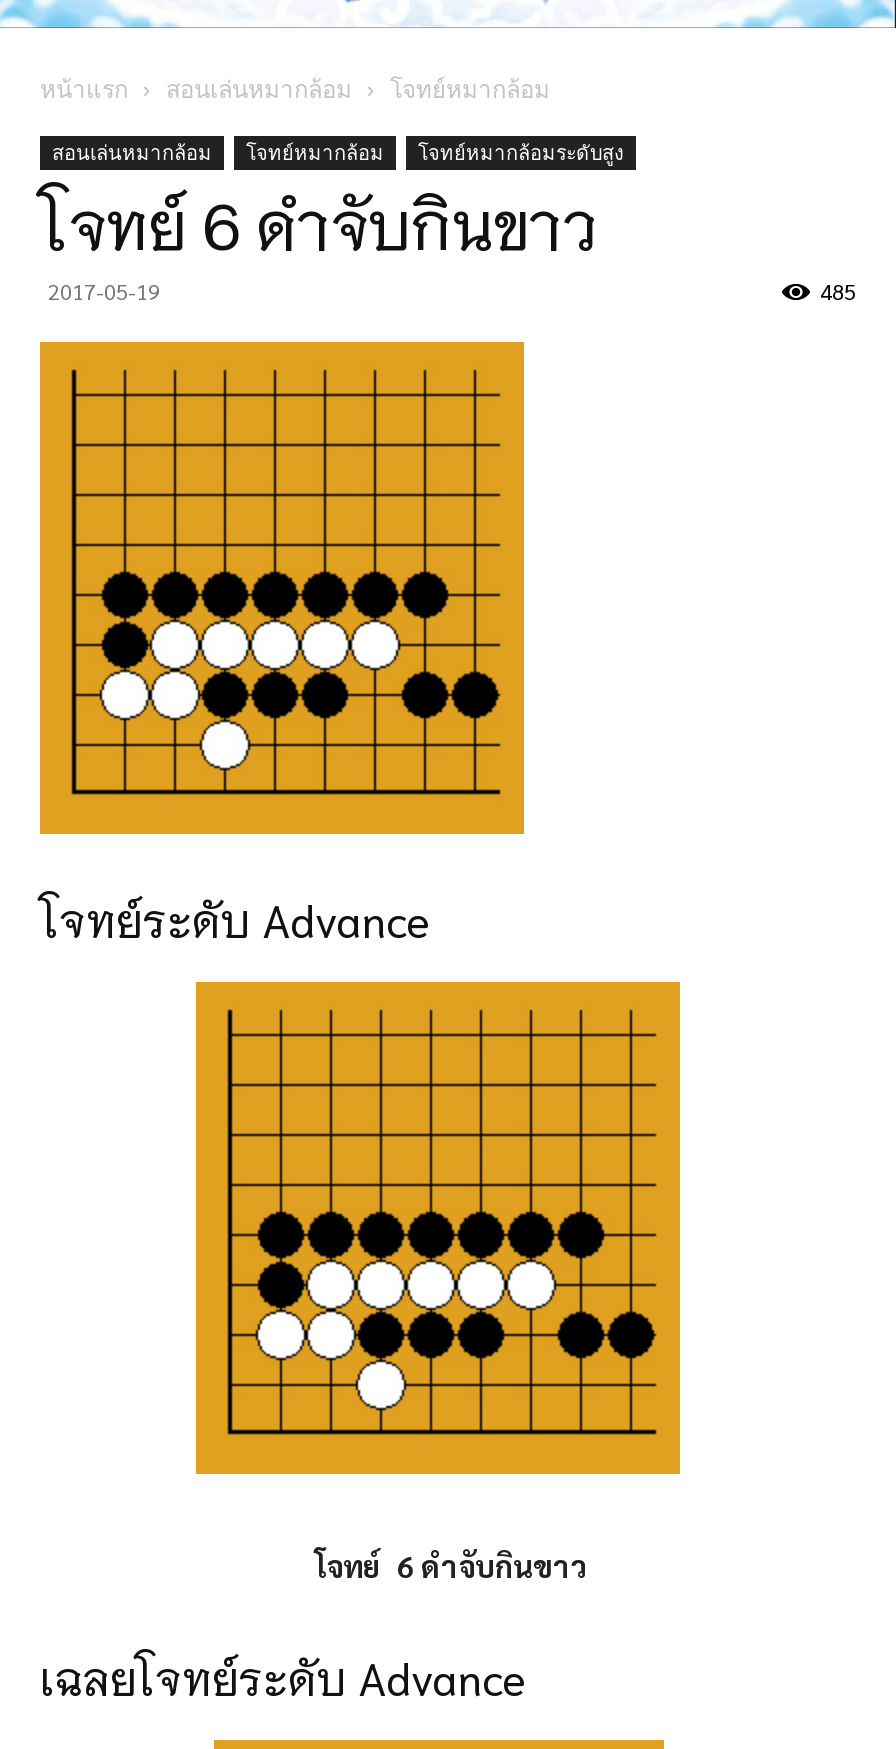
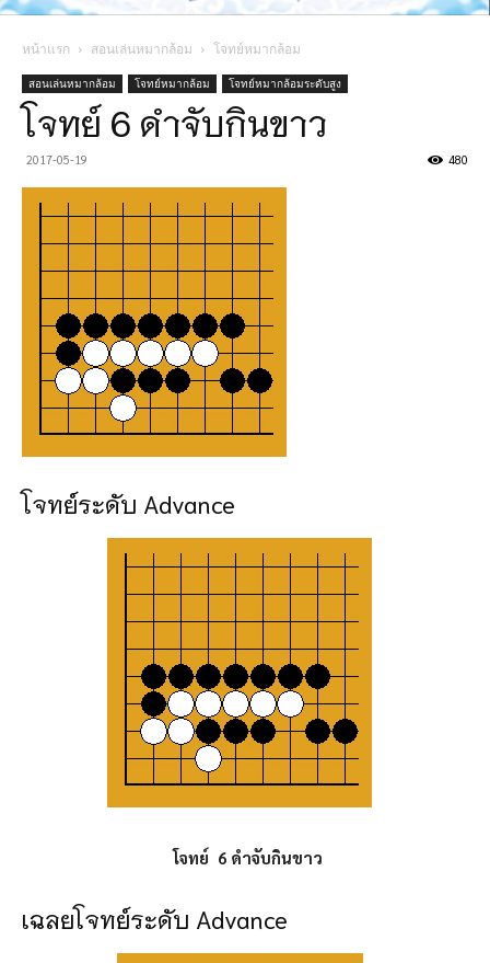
[820,276,856,306] 485 -> [448,151,468,168] 480

